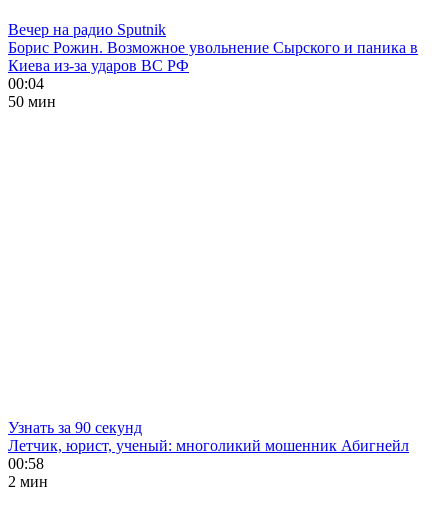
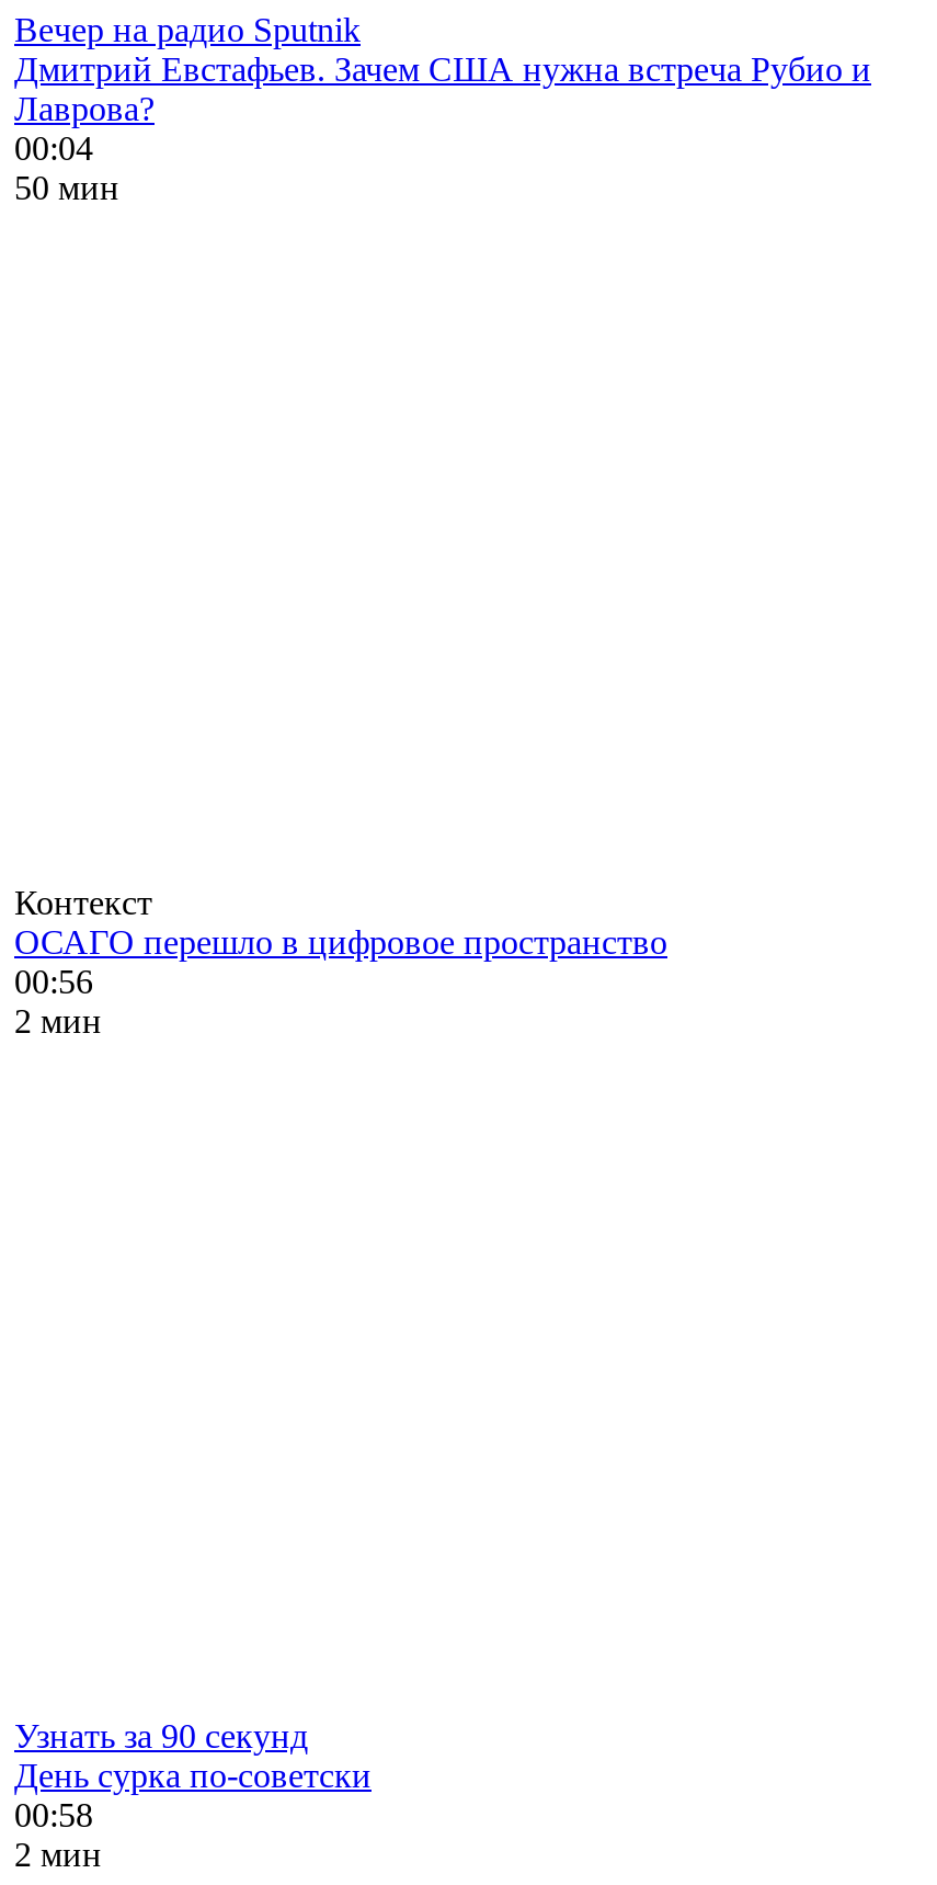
[8,39,418,74] Борис Рожин. Возможное увольнение Сырского и паника в | Киева из-за ударов ВС РФ -> [14,50,871,127] Дмитрий Евстафьев. Зачем США нужна встреча Рубио и | Лаврова?
none -> [14,884,667,1040] Контекст | ОСАГО перешло в цифровое пространство | 00:56 | 2 мин
[8,437,409,454] Летчик, юрист, ученый: многоликий мошенник Абигнейл -> [14,1757,372,1794] День сурка по-советски

